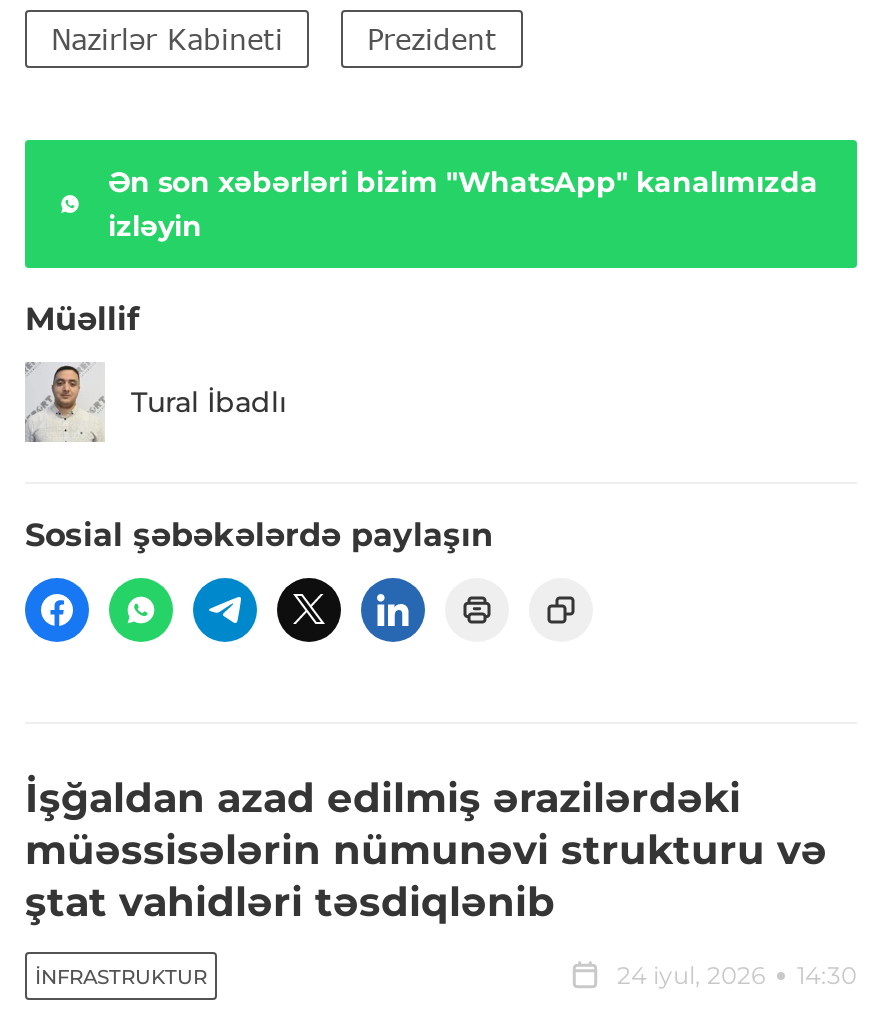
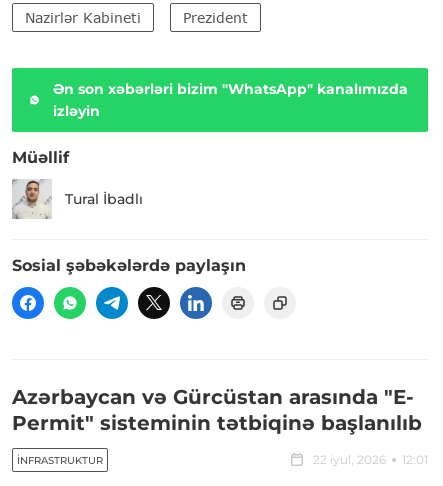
[25,775,827,927] İşğaldan azad edilmiş ərazilərdəki | müəssisələrin nümunəvi strukturu və | ştat vahidləri təsdiqlənib -> [12,385,422,435] Azərbaycan və Gürcüstan arasında "E- | Permit" sisteminin tətbiqinə başlanılıb
[617,961,857,991] 24 iyul, 2026 | 14:30 -> [313,452,428,467] 22 iyul, 2026 | 12:01

